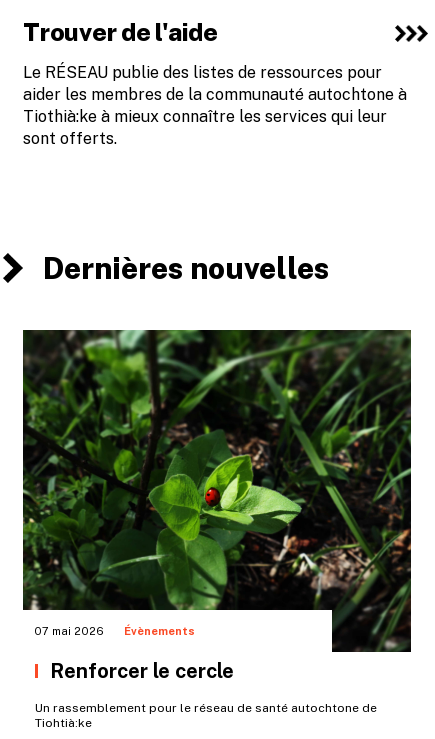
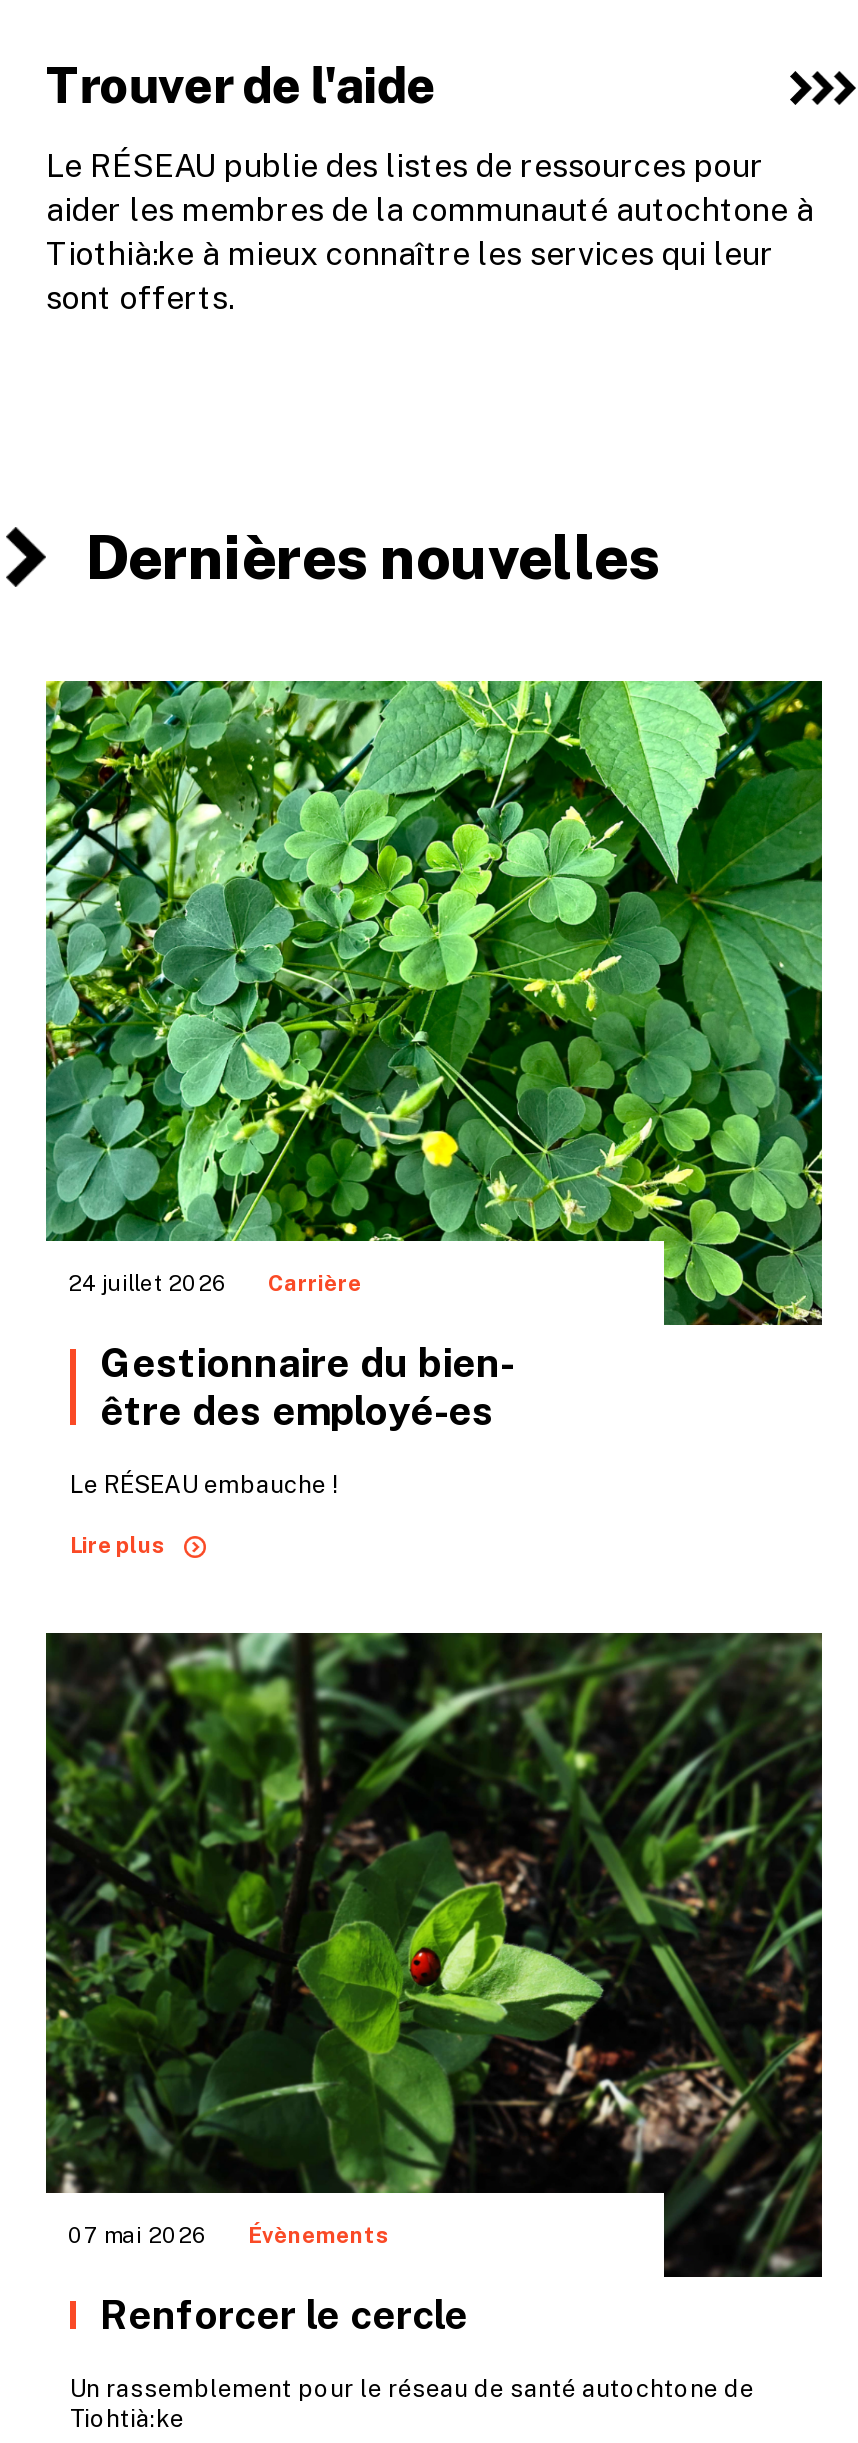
none -> [44,679,824,1557] [image] | 24 juillet 2026 | Carrière | Gestionnaire du bien- | être des employé-es | Le RÉSEAU embauche ! | Lire plus

